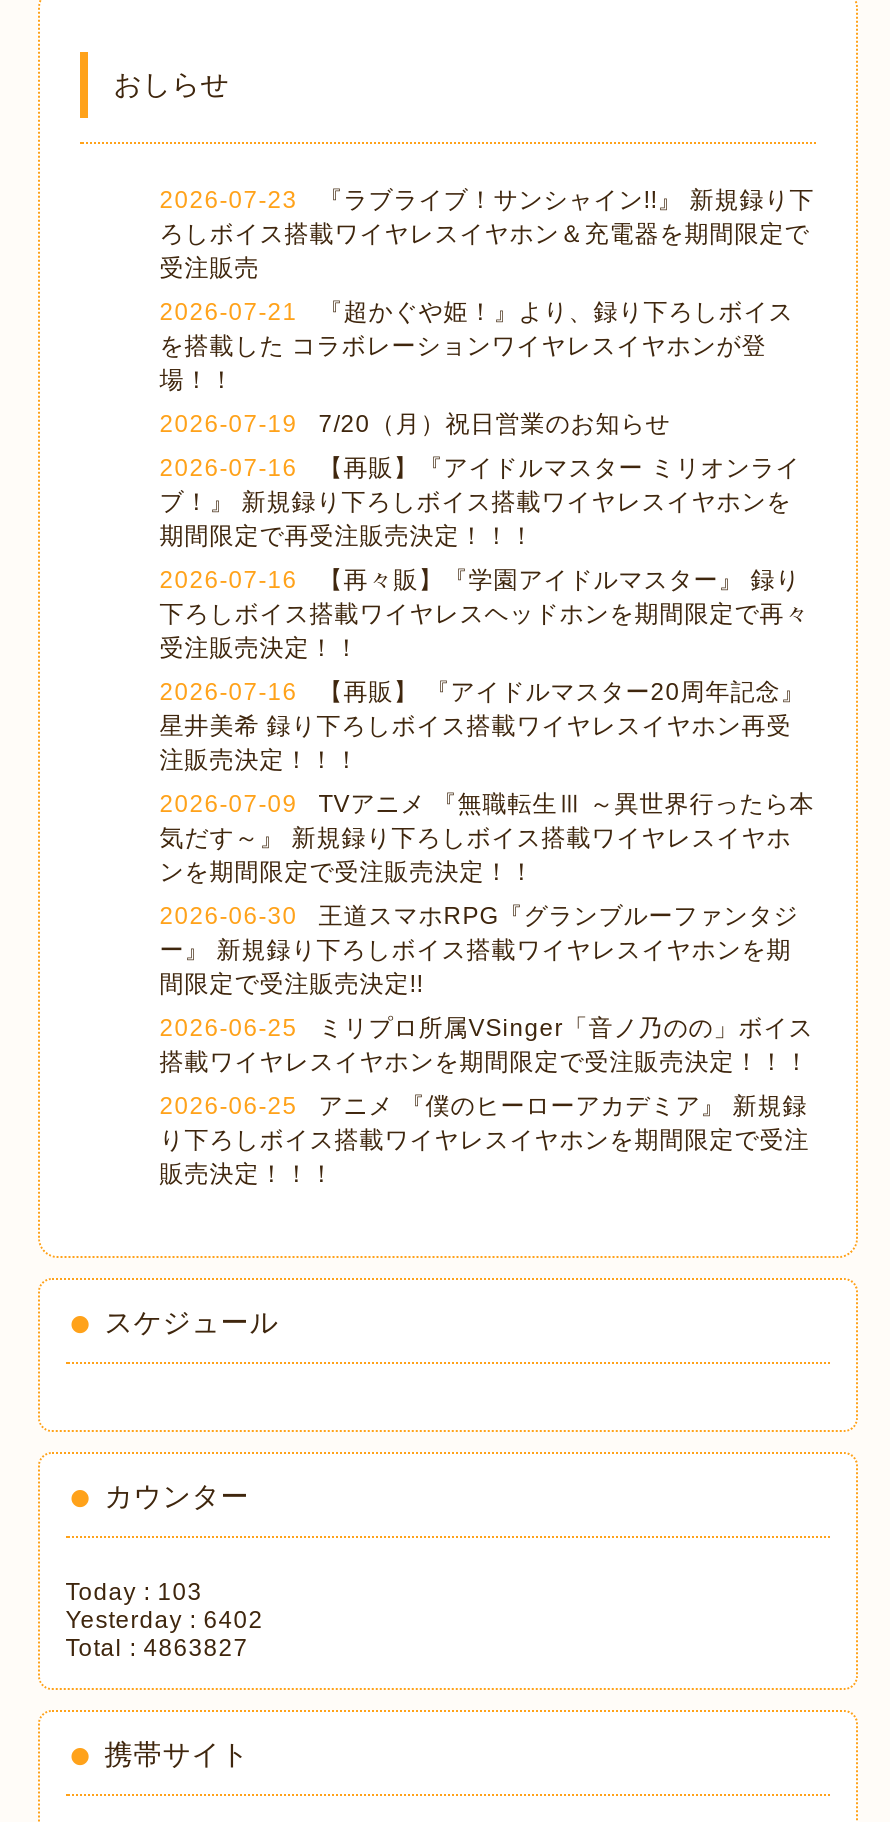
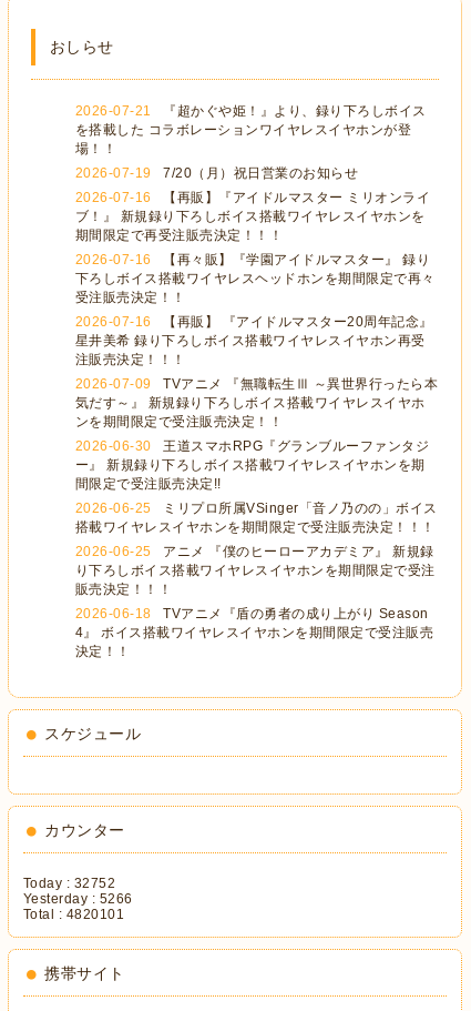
[160,187,815,283] 2026-07-23 『ラブライブ！サンシャイン!!』 新規録り下 | ろしボイス搭載ワイヤレスイヤホン＆充電器を期間限定で | 受注販売 -> none
moved [160,299,815,1189] -> [75,104,438,597]: 2026-07-21 『超かぐや姫！』より、録り下ろしボイス | を搭載した コラボレーションワイヤレスイヤホンが登 | 場！！ | ... | り下ろしボイス搭載ワイヤレスイヤホンを期間限定で受注 | 販売決定！！！
none -> [75,606,434,660] 2026-06-18 TVアニメ『盾の勇者の成り上がり Season | 4』 ボイス搭載ワイヤレスイヤホンを期間限定で受注販売 | 決定！！
[66,1579,203,1607] Today : 103 -> [23,876,116,891] Today : 32752
[66,1607,264,1635] Yesterday : 6402 -> [23,891,133,907] Yesterday : 5266
[66,1635,249,1663] Total : 4863827 -> [23,907,124,923] Total : 4820101

